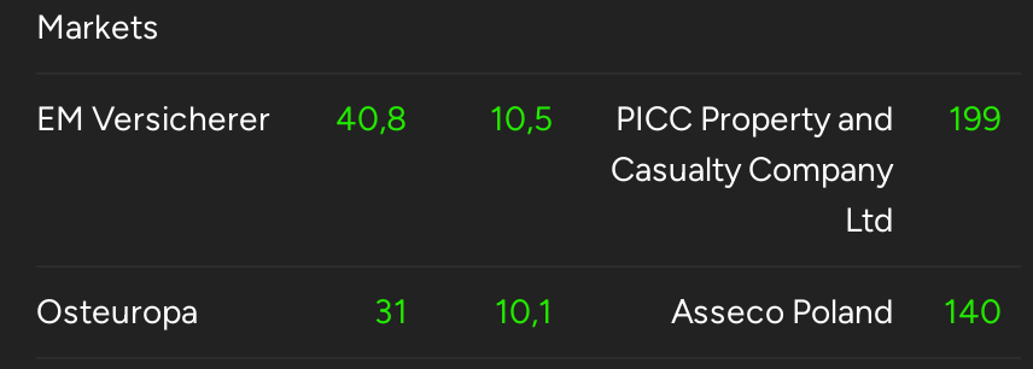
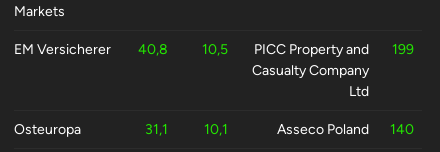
[374,292,408,333] 31 -> [145,121,168,138] 31,1

